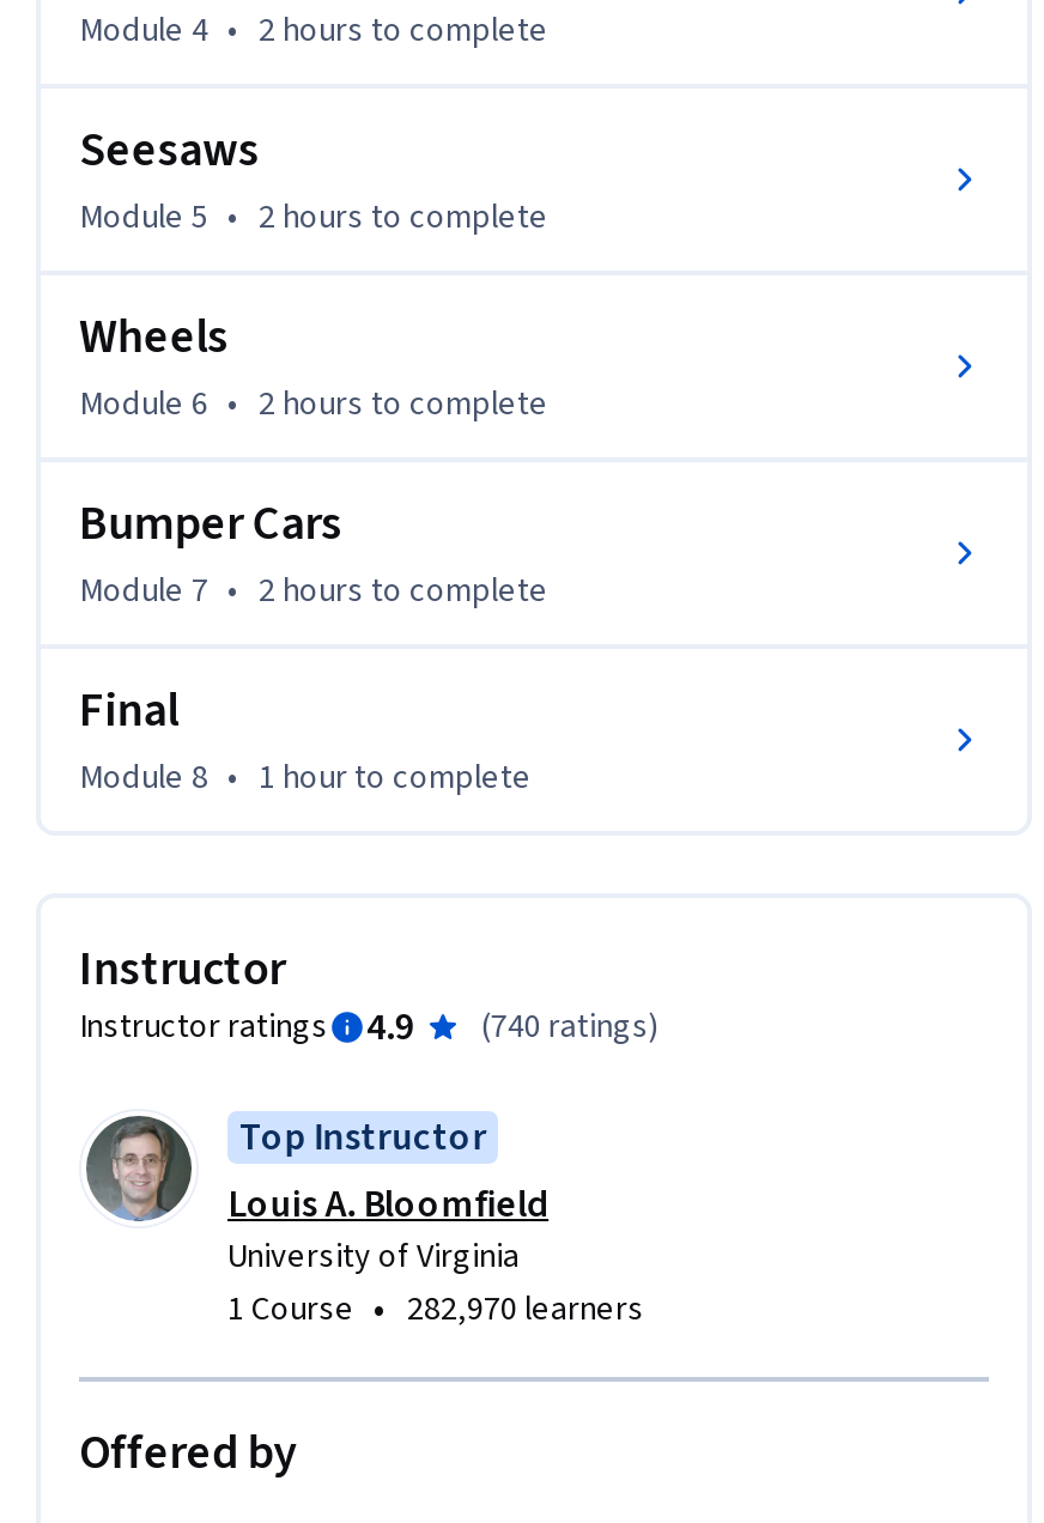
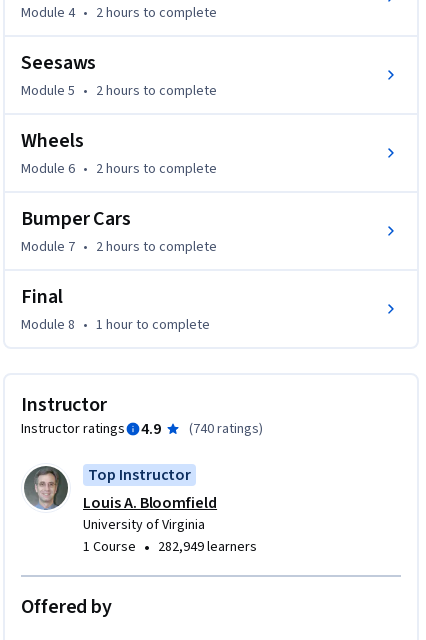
[227,1283,644,1336] 1 Course • 282,970 learners -> [83,536,257,558] 1 Course • 282,949 learners

